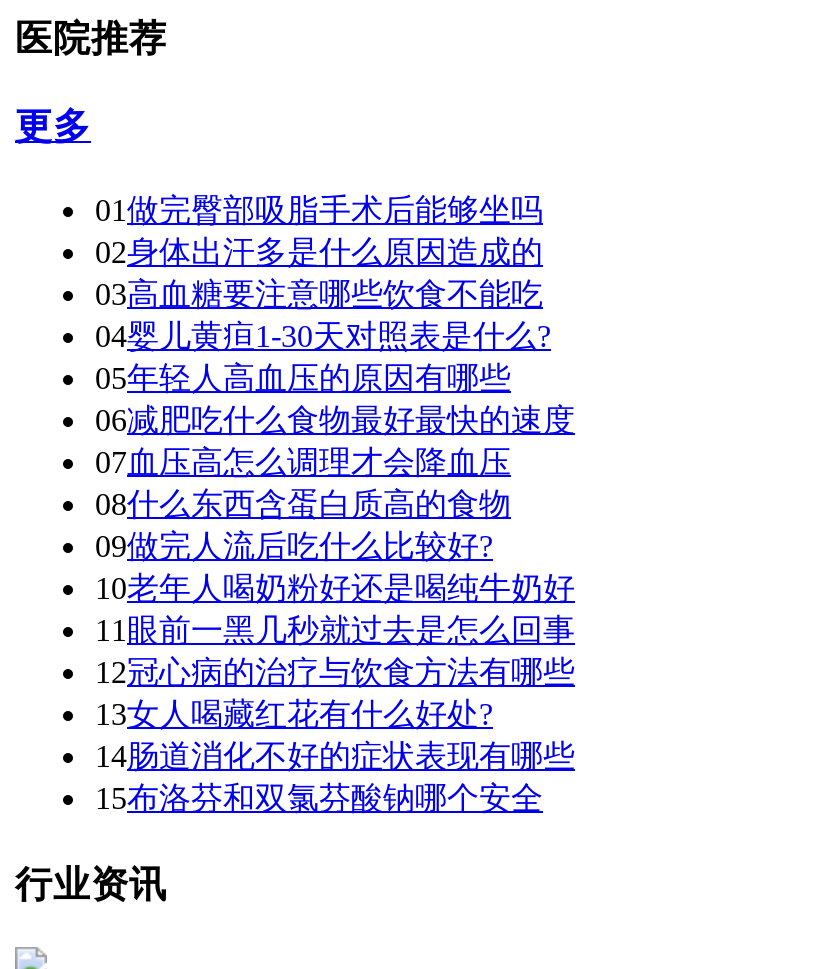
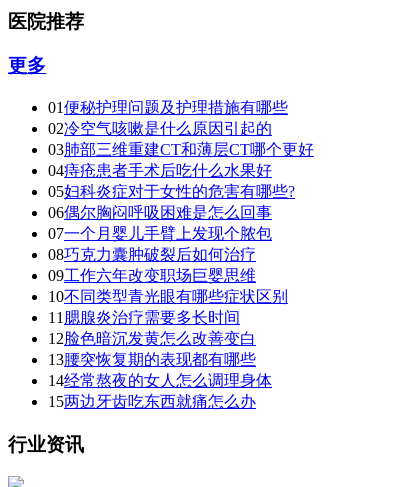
[95,193,575,815] 01做完臀部吸脂手术后能够坐吗 | 02身体出汗多是什么原因造成的 | 03高血糖要注意哪些饮食不能吃 | 04婴儿黄疸1-30天对照表是什么? | 05年轻人高血压的原因有哪些 | 06减肥吃什么食物最好最快的速度 | 07血压高怎么调理才会降血压 | 08什么东西含蛋白质高的食物 | 09做完人流后吃什么比较好? | 10老年人喝奶粉好还是喝纯牛奶好 | 11眼前一黑几秒就过去是怎么回事 | 12冠心病的治疗与饮食方法有哪些 | 13女人喝藏红花有什么好处? | 14肠道消化不好的症状表现有哪些 | 15布洛芬和双氯芬酸钠哪个安全 -> [48,99,314,410] 01便秘护理问题及护理措施有哪些 | 02冷空气咳嗽是什么原因引起的 | 03肺部三维重建CT和薄层CT哪个更好 | 04痔疮患者手术后吃什么水果好 | 05妇科炎症对于女性的危害有哪些? | 06偶尔胸闷呼吸困难是怎么回事 | 07一个月婴儿手臂上发现个脓包 | 08巧克力囊肿破裂后如何治疗 | 09工作六年改变职场巨婴思维 | 10不同类型青光眼有哪些症状区别 | 11腮腺炎治疗需要多长时间 | 12脸色暗沉发黄怎么改善变白 | 13腰突恢复期的表现都有哪些 | 14经常熬夜的女人怎么调理身体 | 15两边牙齿吃东西就痛怎么办

